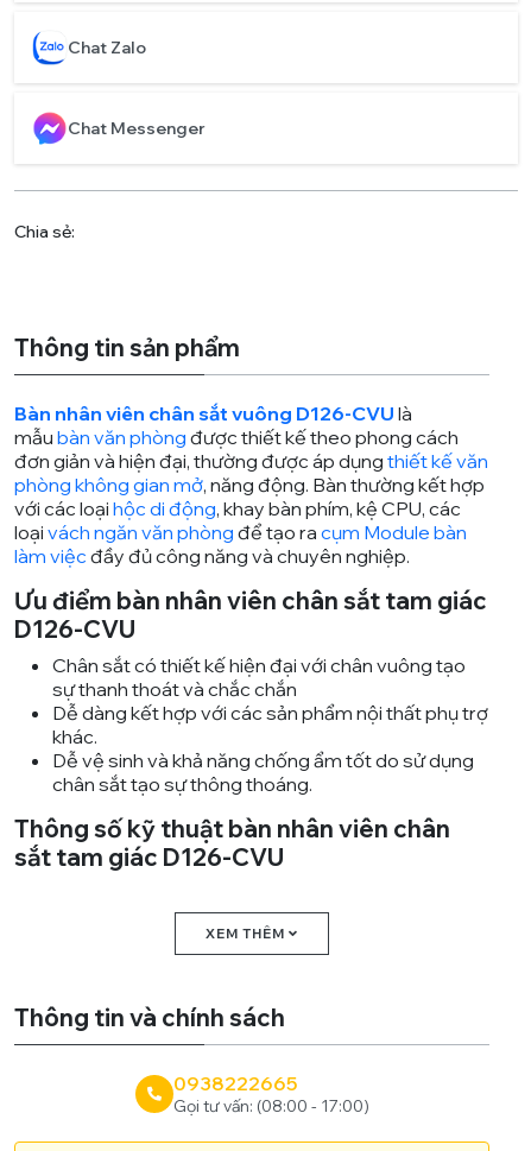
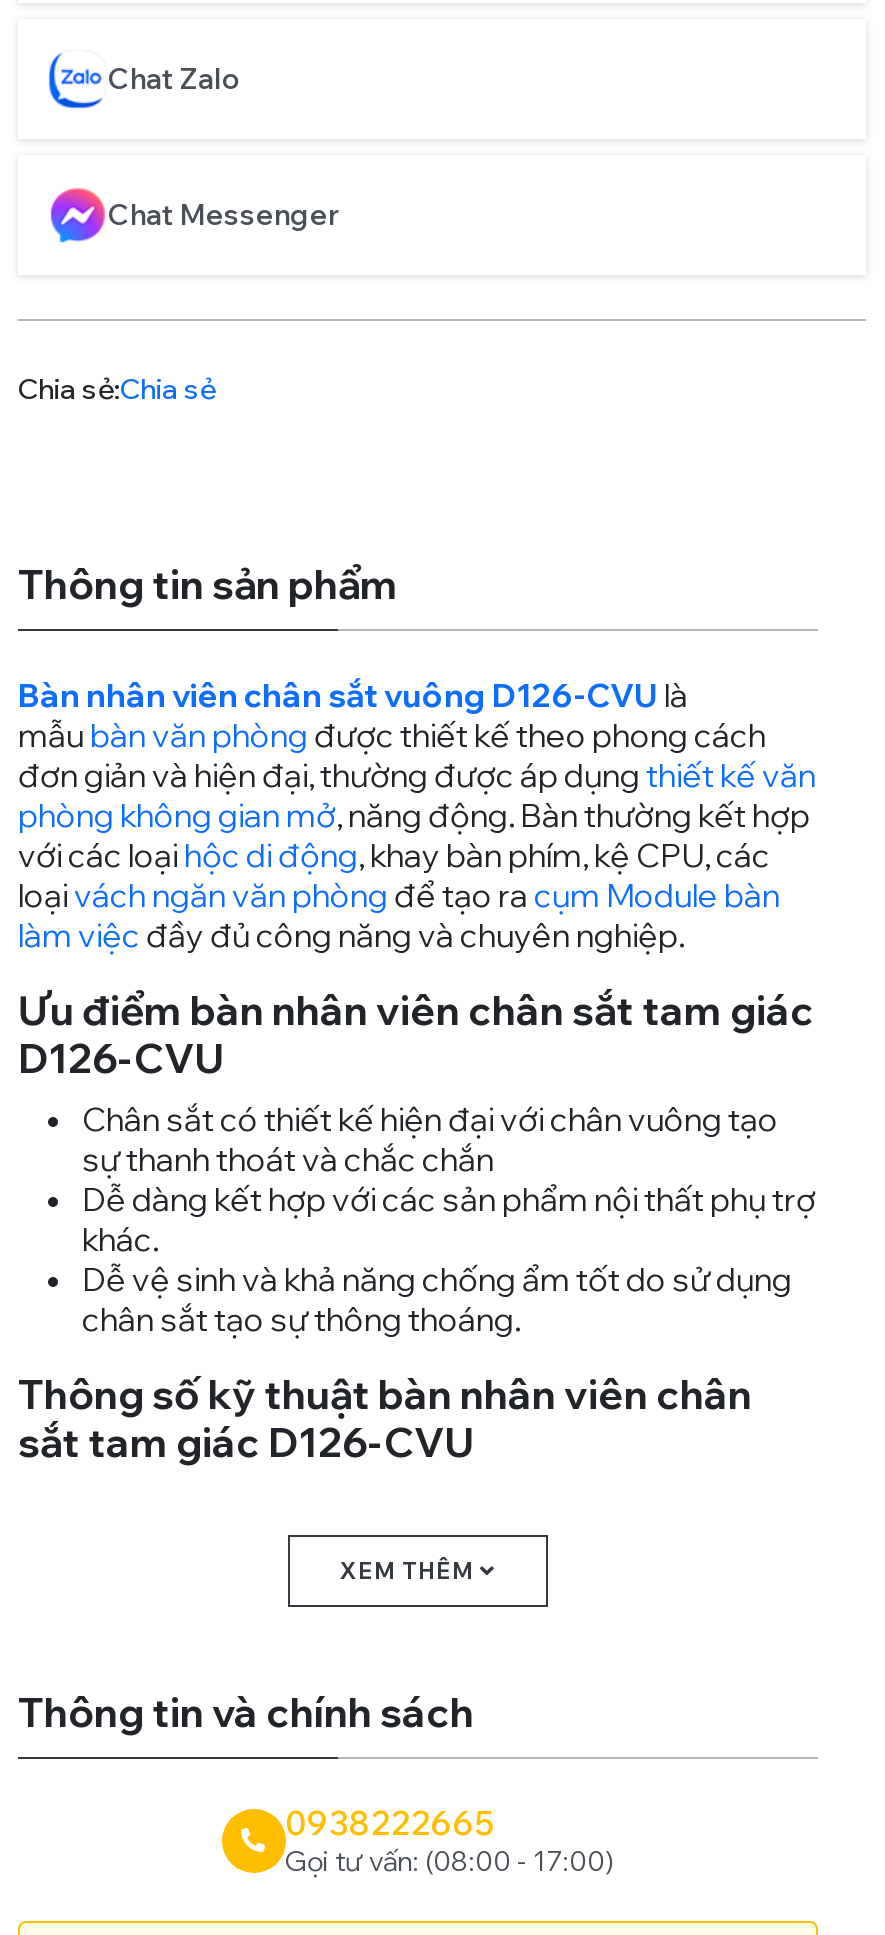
[14,220,75,242] Chia sẻ: -> [18,370,216,406] Chia sẻ:Chia sẻ

